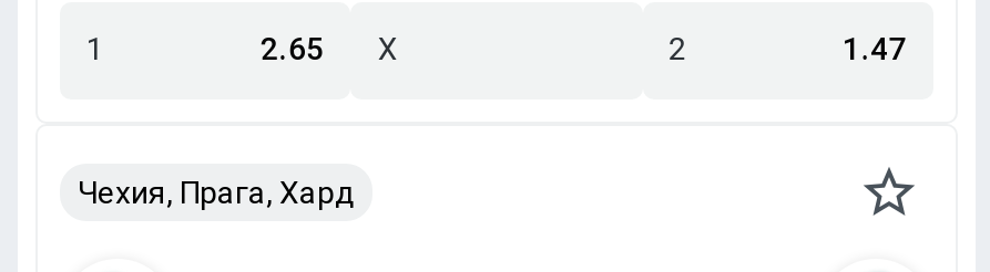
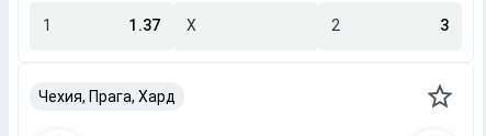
[260,31,398,66] 2.65 X -> [129,16,197,34] 1.37 X
[843,31,907,66] 1.47 -> [440,16,449,34] 3

